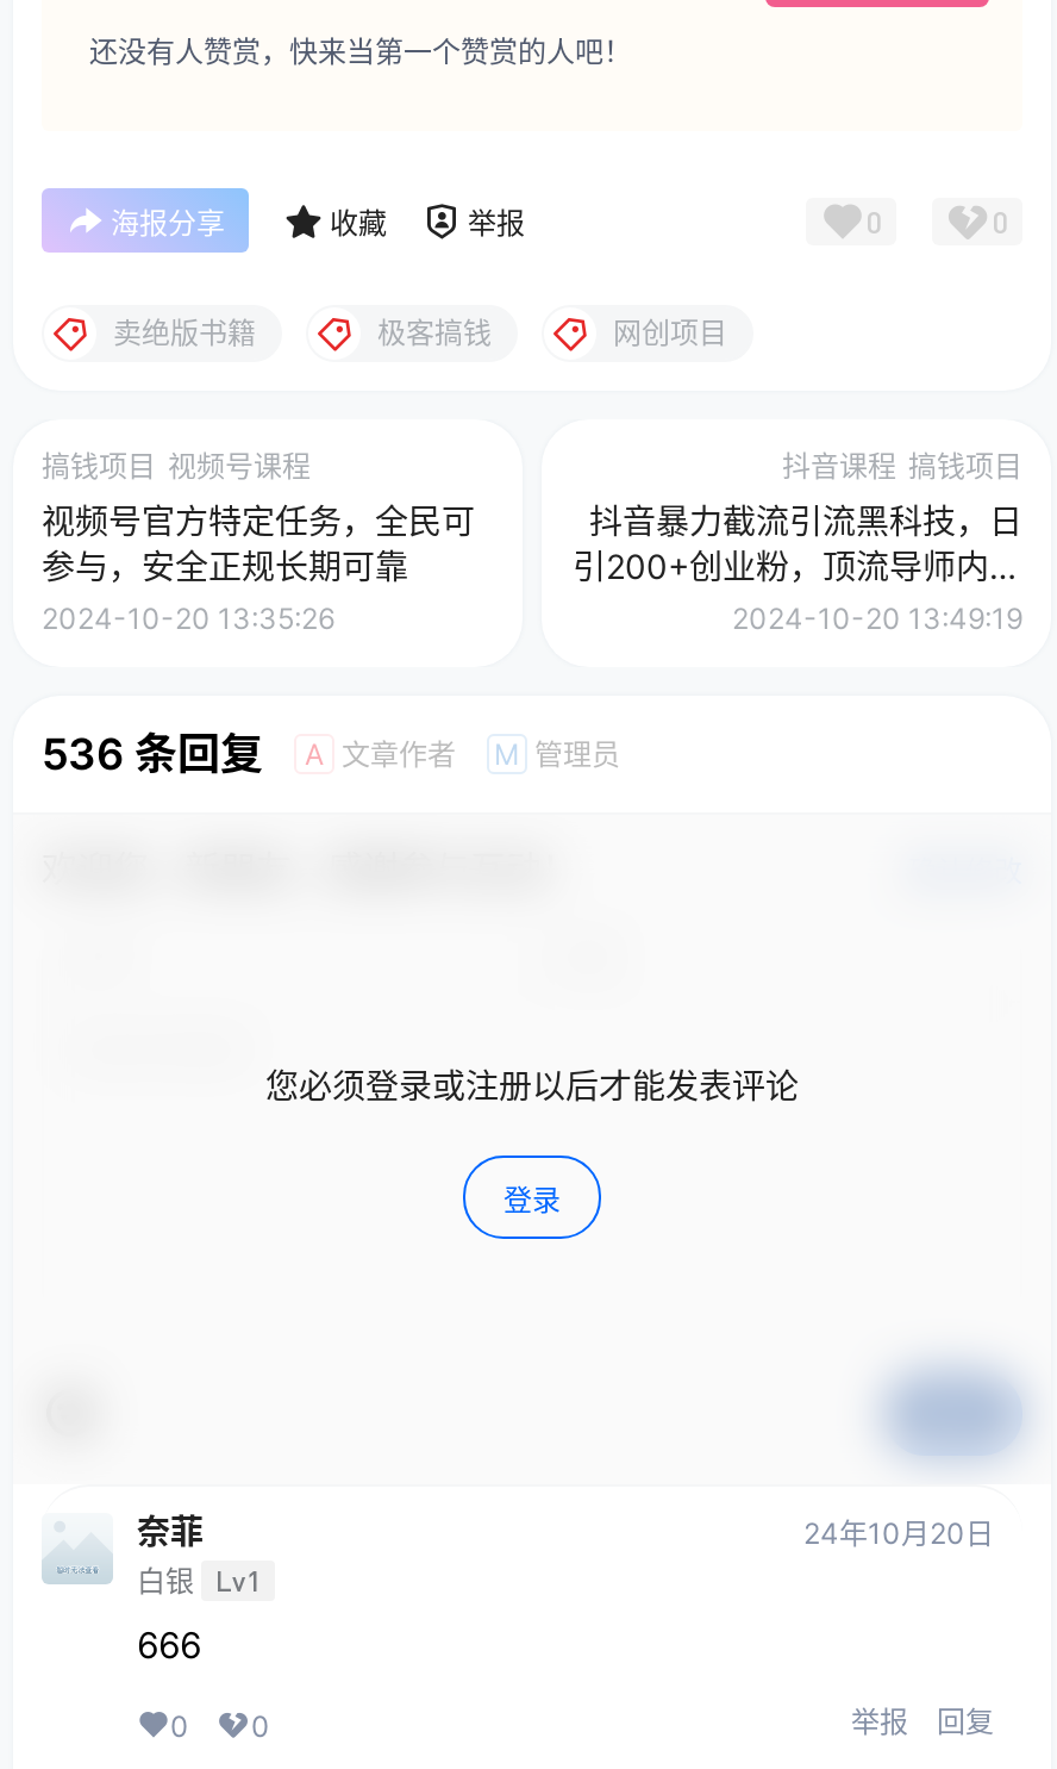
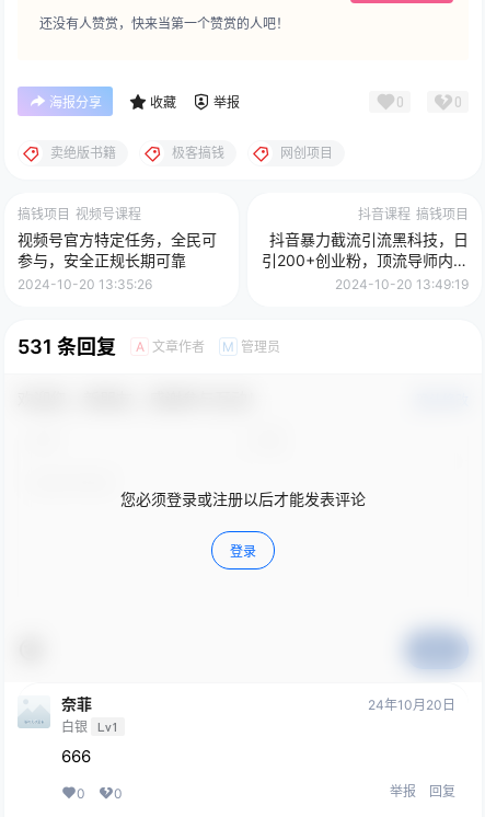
[42,729,620,779] 536 条回复 A 文章作者 M 管理员 -> [18,335,280,358] 531 条回复 A 文章作者 M 管理员

